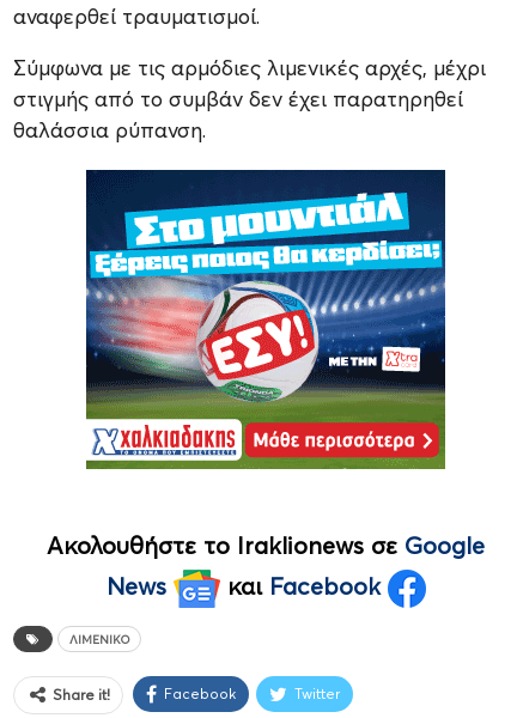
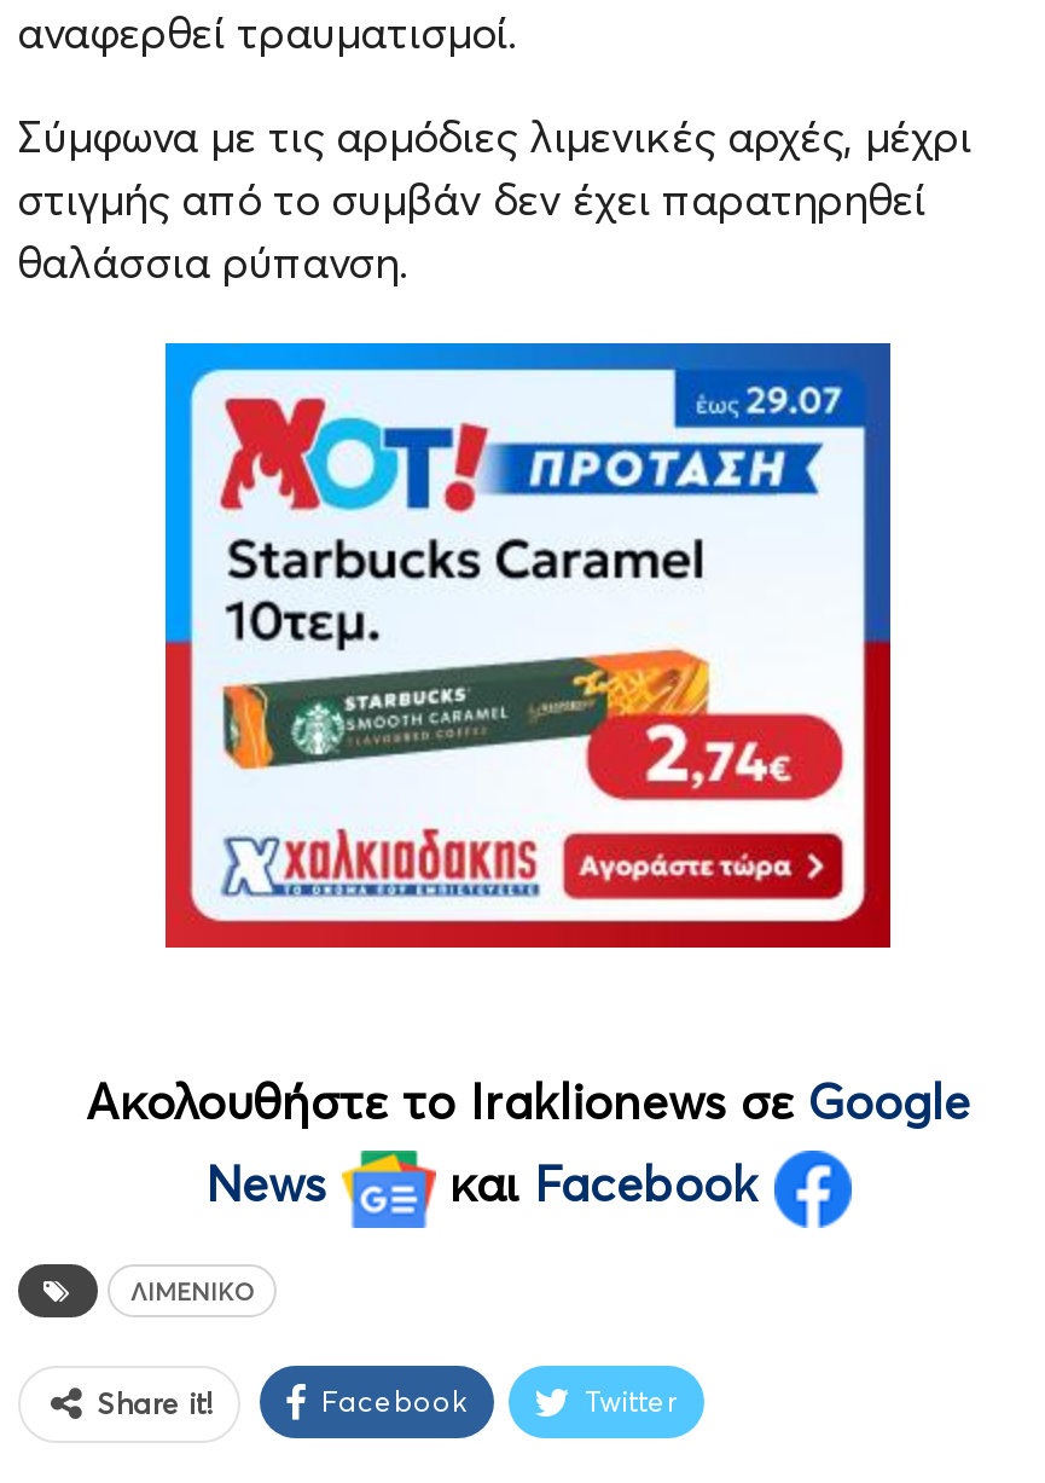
[85,169,446,470] [image] -> [163,341,893,950] [image]

